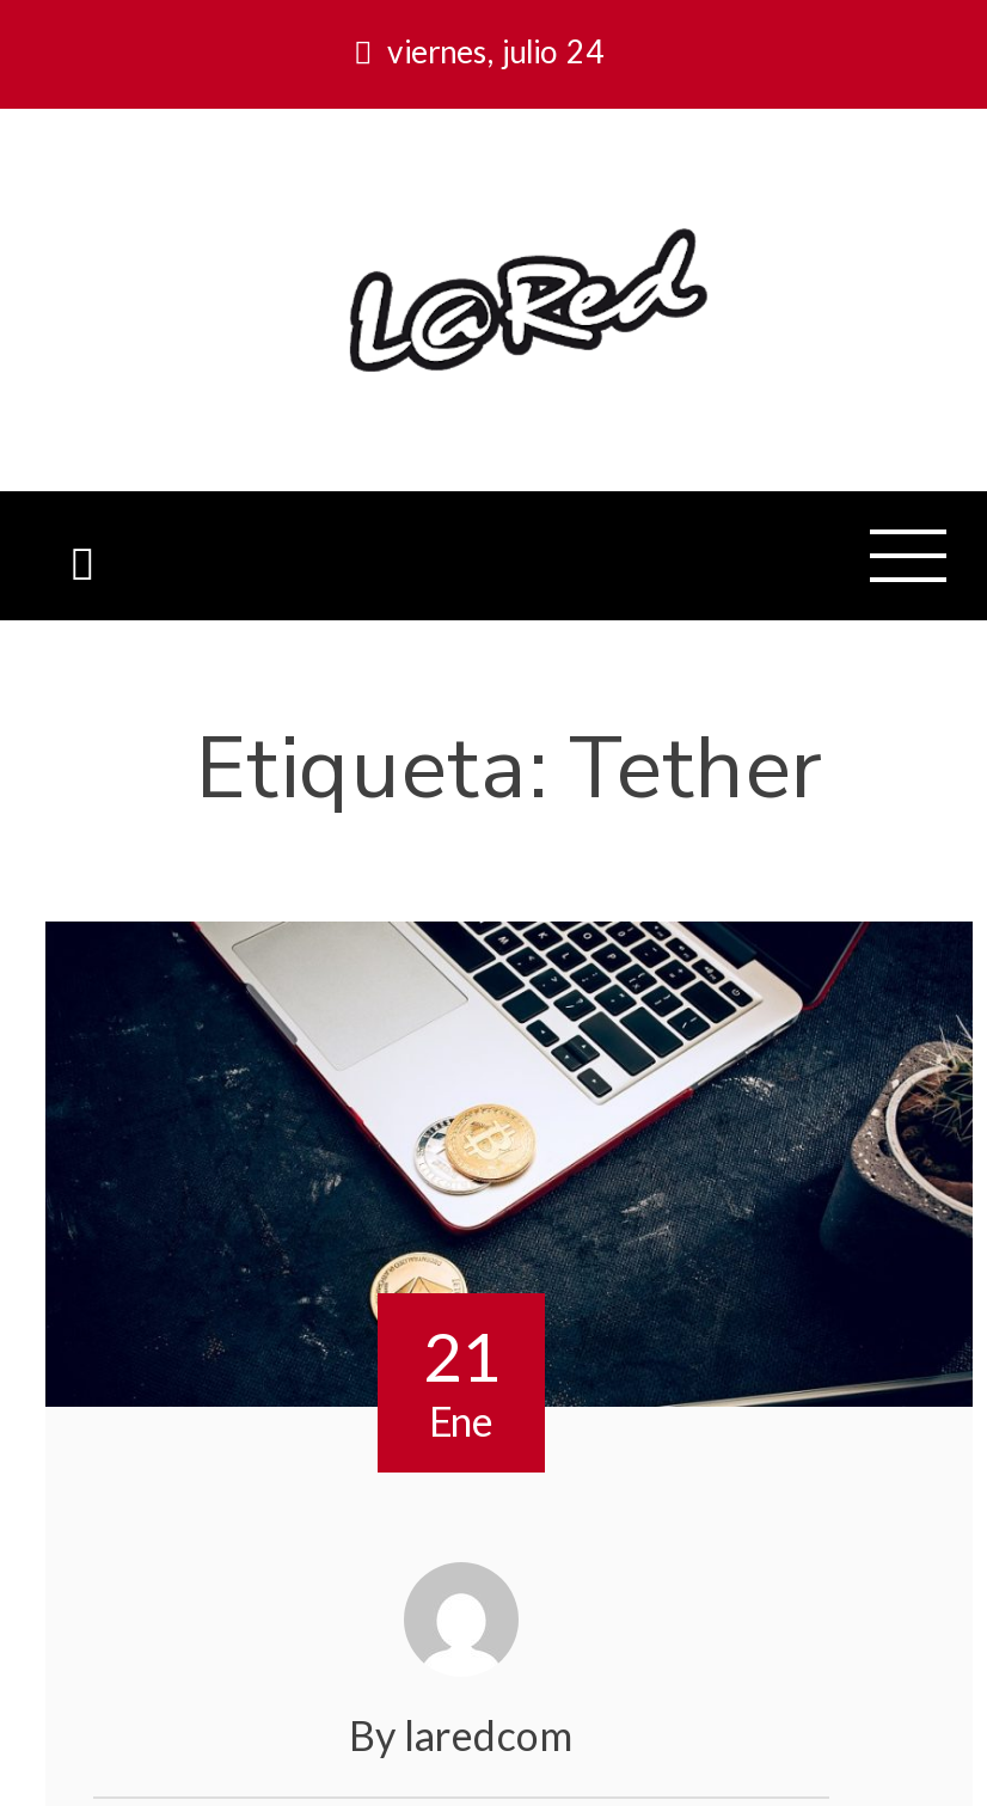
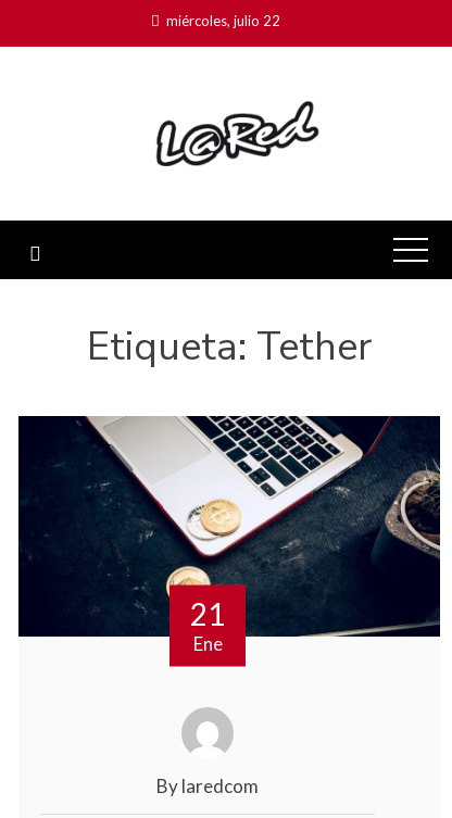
[387,32,605,71] viernes, julio 24 -> [166,12,280,29] miércoles, julio 22

